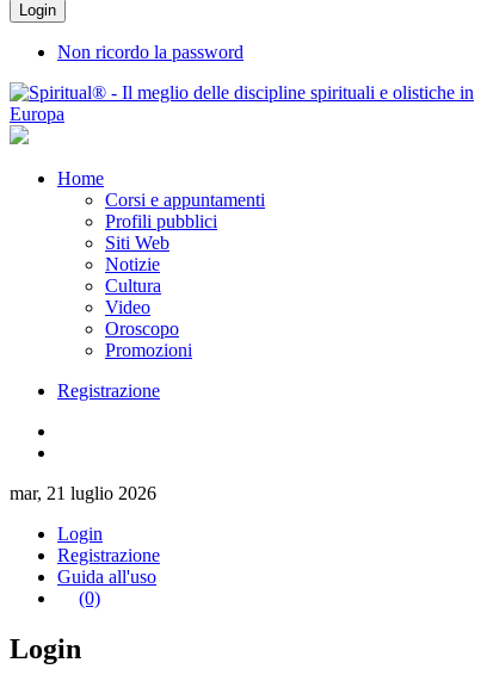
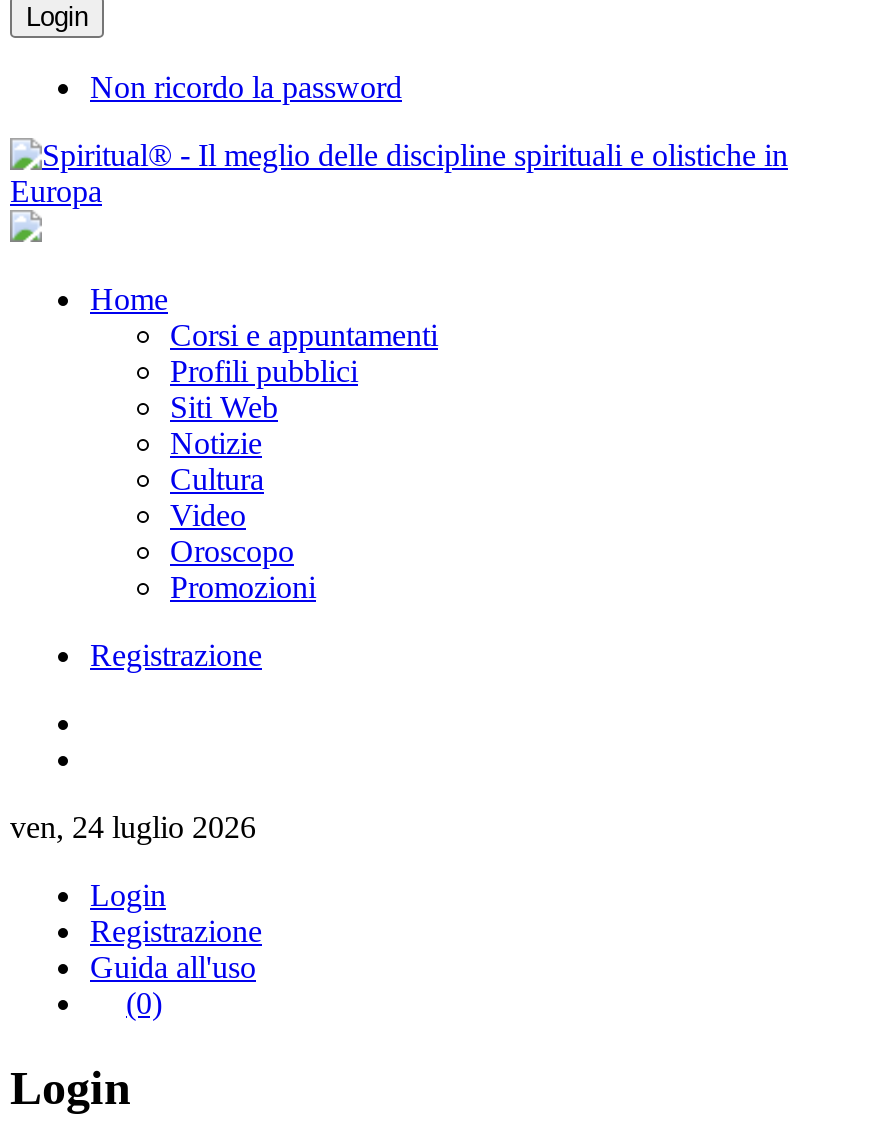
[10,483,156,504] mar, 21 luglio 2026 -> [10,811,256,845] ven, 24 luglio 2026

